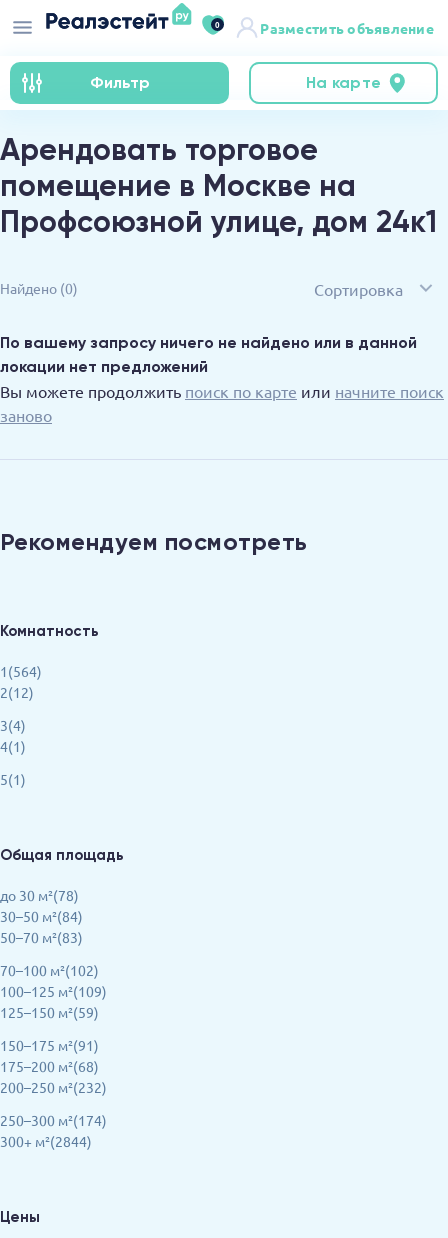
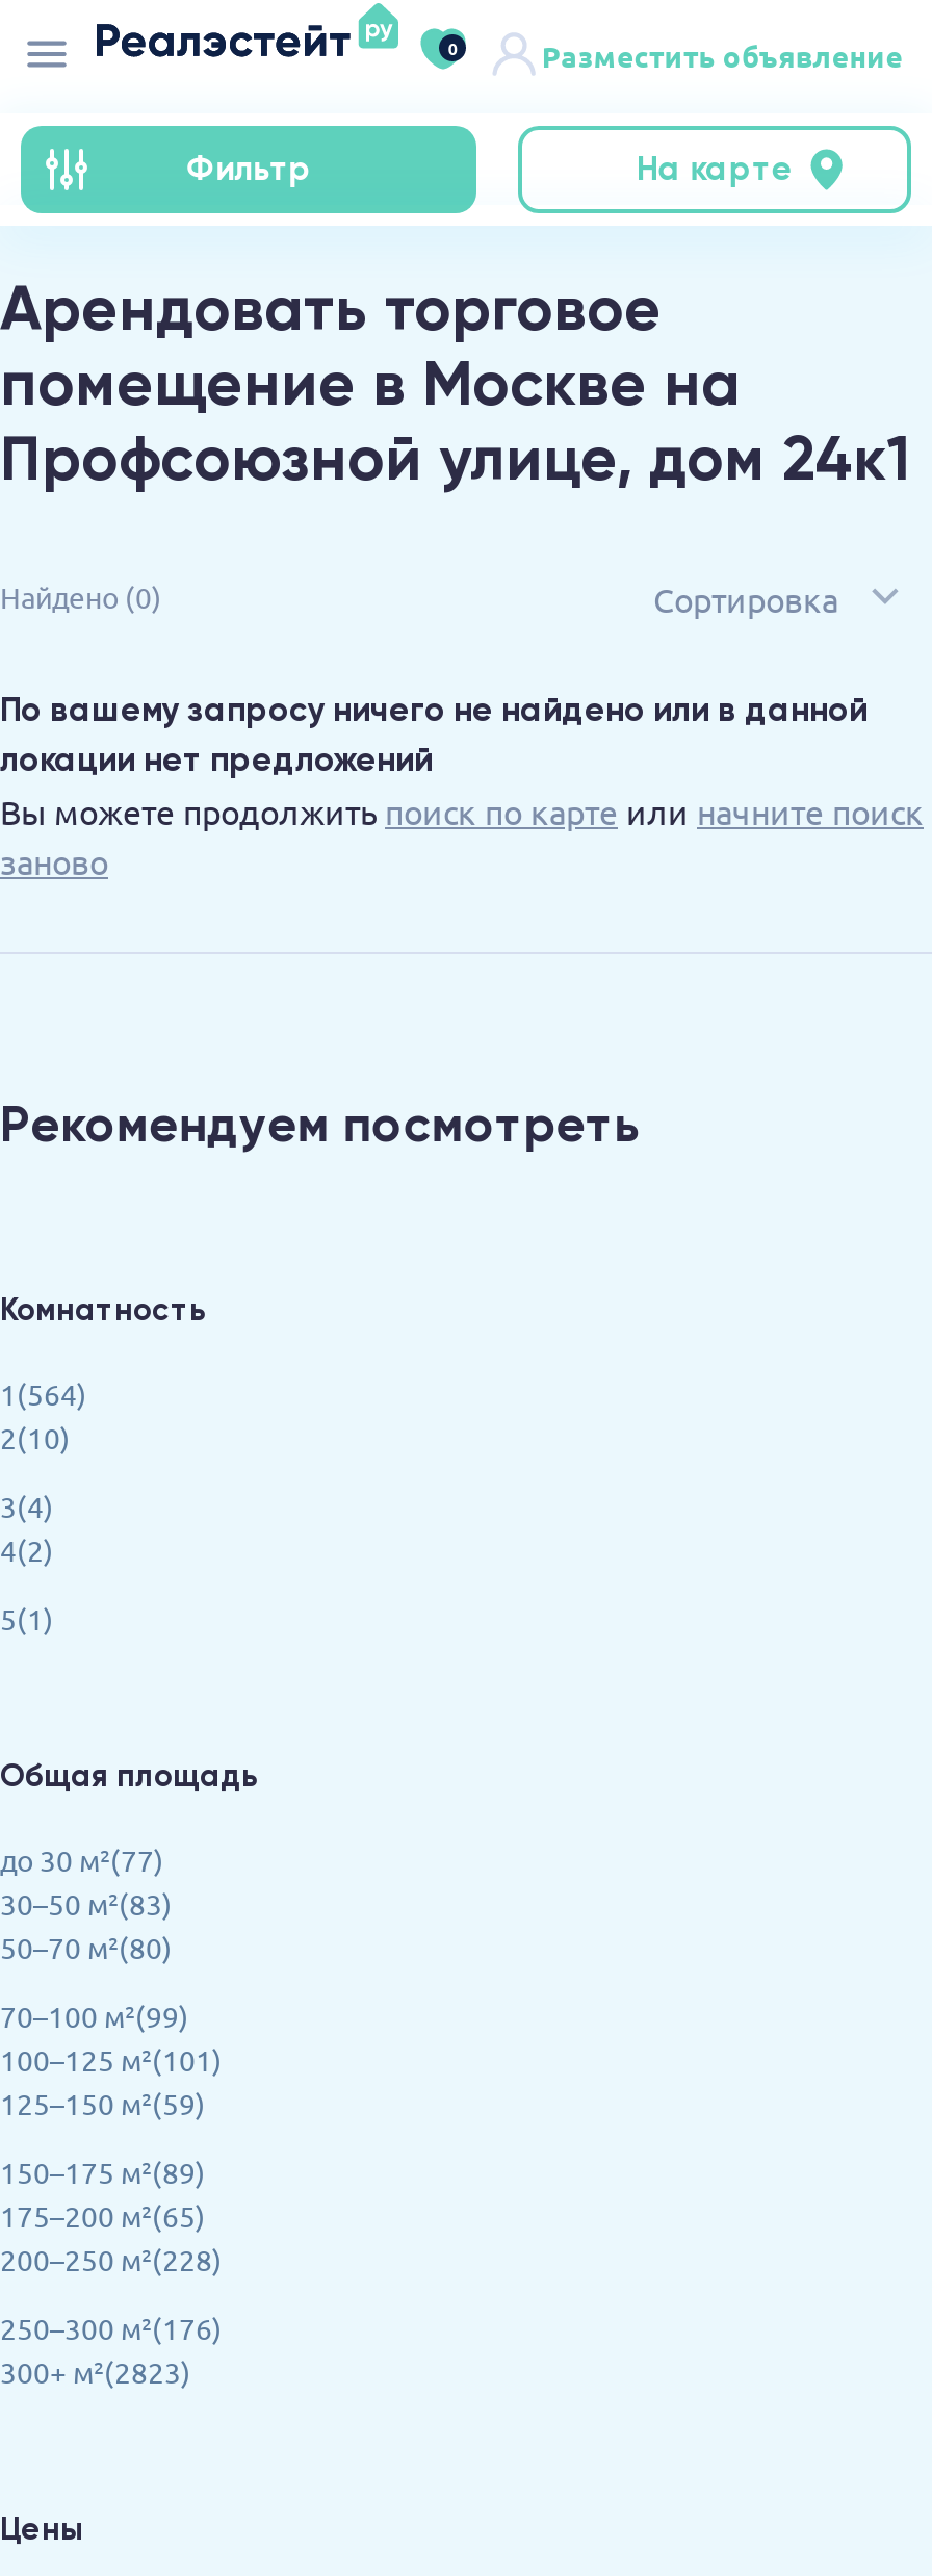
[0,683,34,701] 2(12) -> [0,1418,71,1456] 2(10)
[0,737,26,755] 4(1) -> [0,1531,54,1568] 4(2)
[0,886,83,946] до 30 м²(78) | 30–50 м²(84) | 50–70 м²(83) -> [0,1841,173,1966] до 30 м²(77) | 30–50 м²(83) | 50–70 м²(80)
[0,961,107,1000] 70–100 м²(102) | 100–125 м²(109) -> [0,1997,223,2078] 70–100 м²(99) | 100–125 м²(101)
[0,1036,107,1096] 150–175 м²(91) | 175–200 м²(68) | 200–250 м²(232) -> [0,2153,223,2278] 150–175 м²(89) | 175–200 м²(65) | 200–250 м²(228)
[0,1111,107,1150] 250–300 м²(174) | 300+ м²(2844) -> [0,2309,223,2390] 250–300 м²(176) | 300+ м²(2823)

